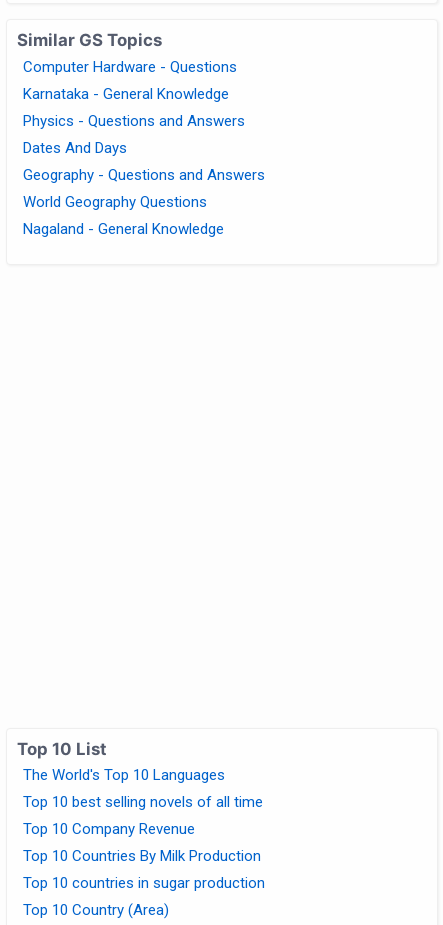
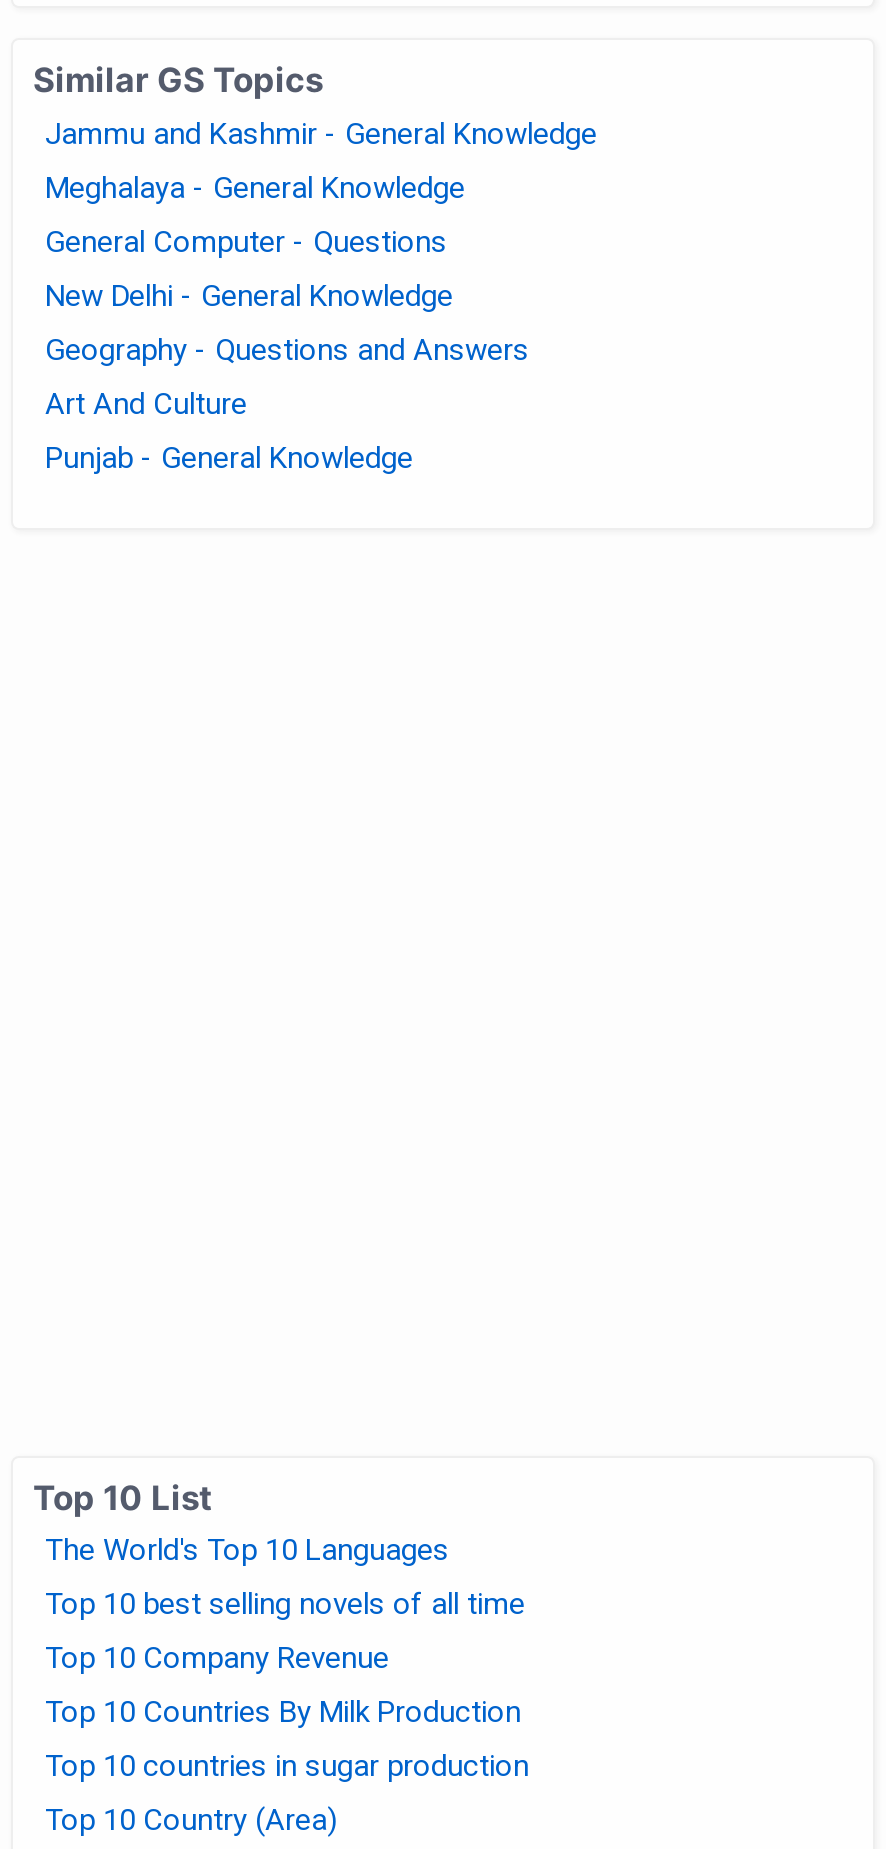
[23,58,237,76] Computer Hardware - Questions -> [45,116,597,152] Jammu and Kashmir - General Knowledge
[23,85,229,103] Karnataka - General Knowledge -> [45,170,465,206] Meghalaya - General Knowledge
[23,112,245,130] Physics - Questions and Answers -> [45,224,447,260] General Computer - Questions
[23,139,127,157] Dates And Days -> [45,278,453,314] New Delhi - General Knowledge
[23,193,207,211] World Geography Questions -> [45,386,247,422] Art And Culture
[23,220,224,238] Nagaland - General Knowledge -> [45,440,413,476] Punjab - General Knowledge

